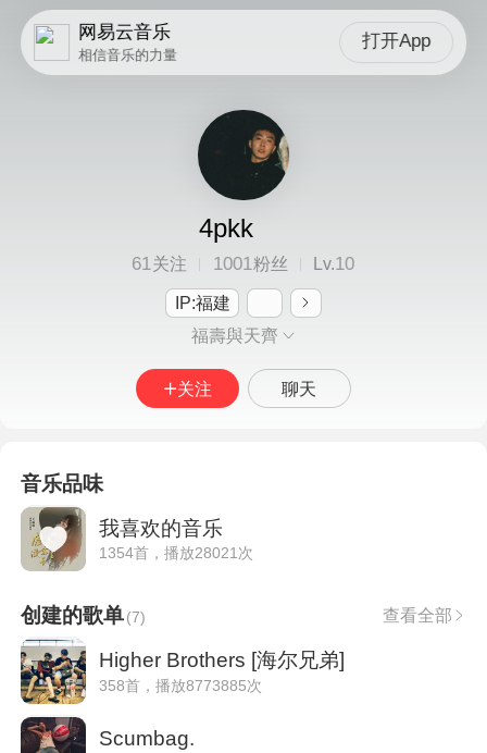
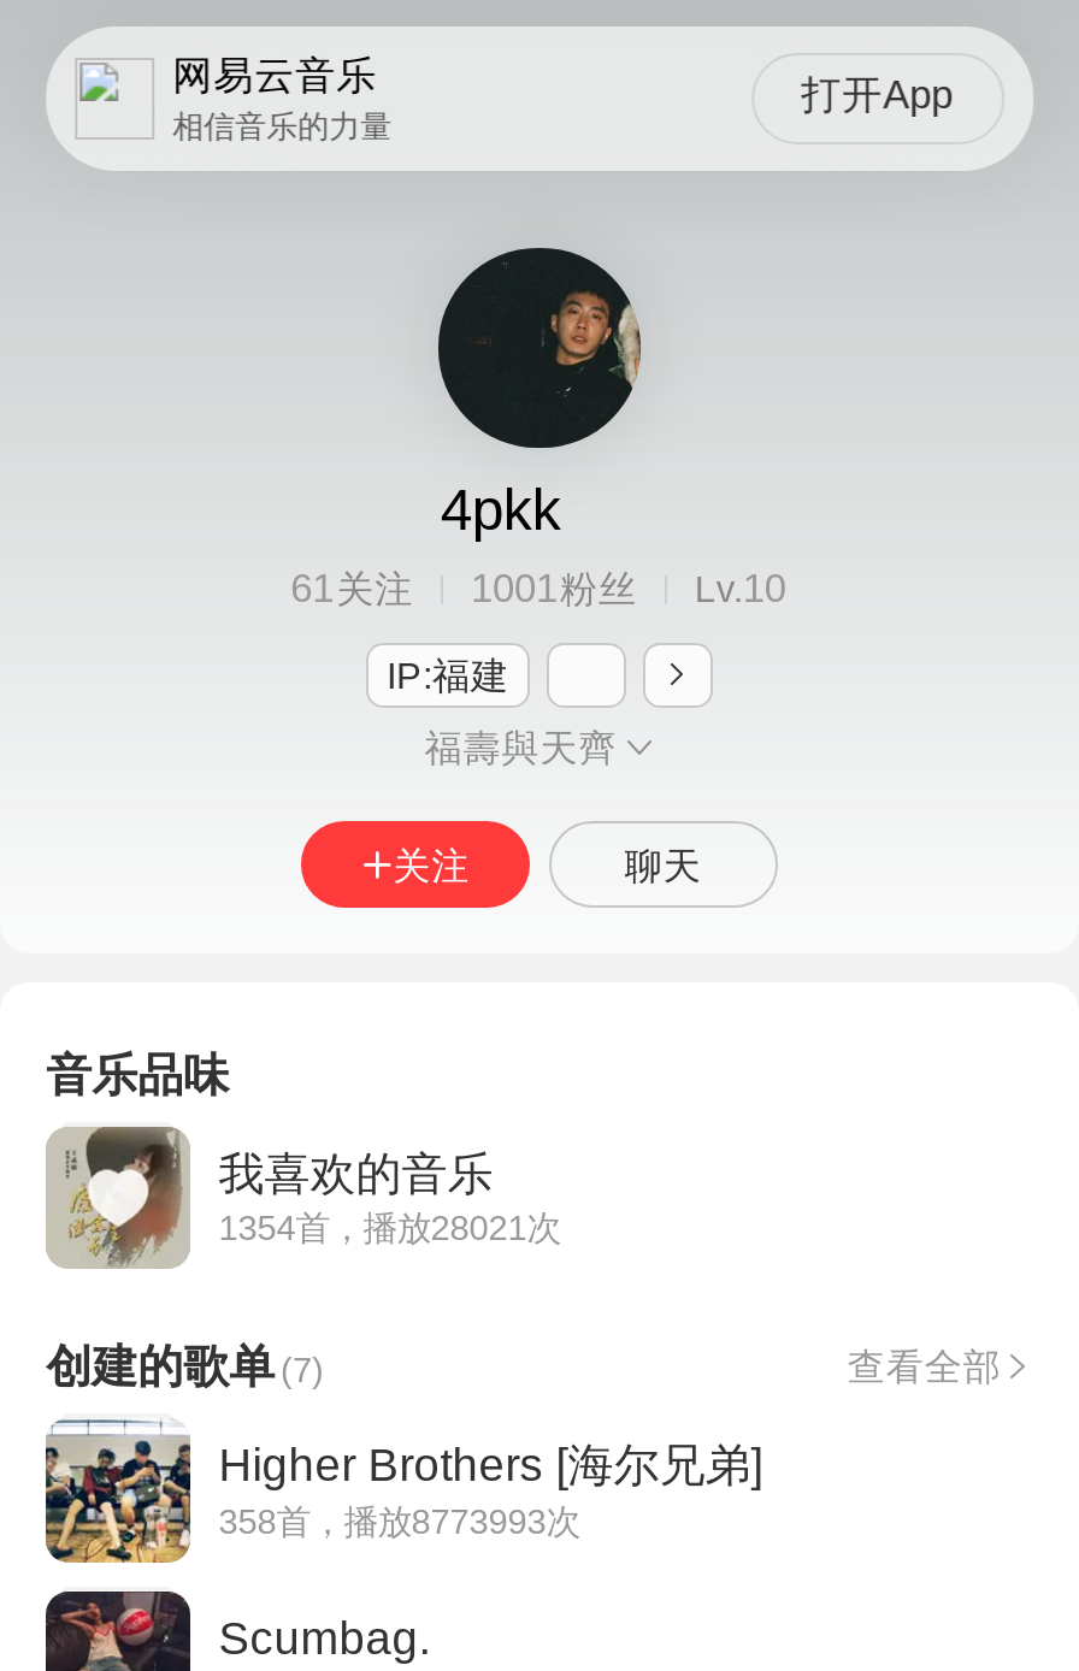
[99,676,262,694] 358首，播放8773885次 -> [219,1501,580,1540] 358首，播放8773993次

